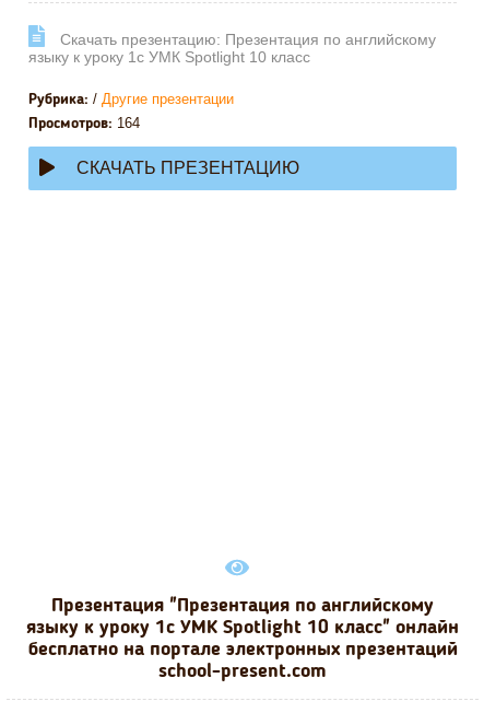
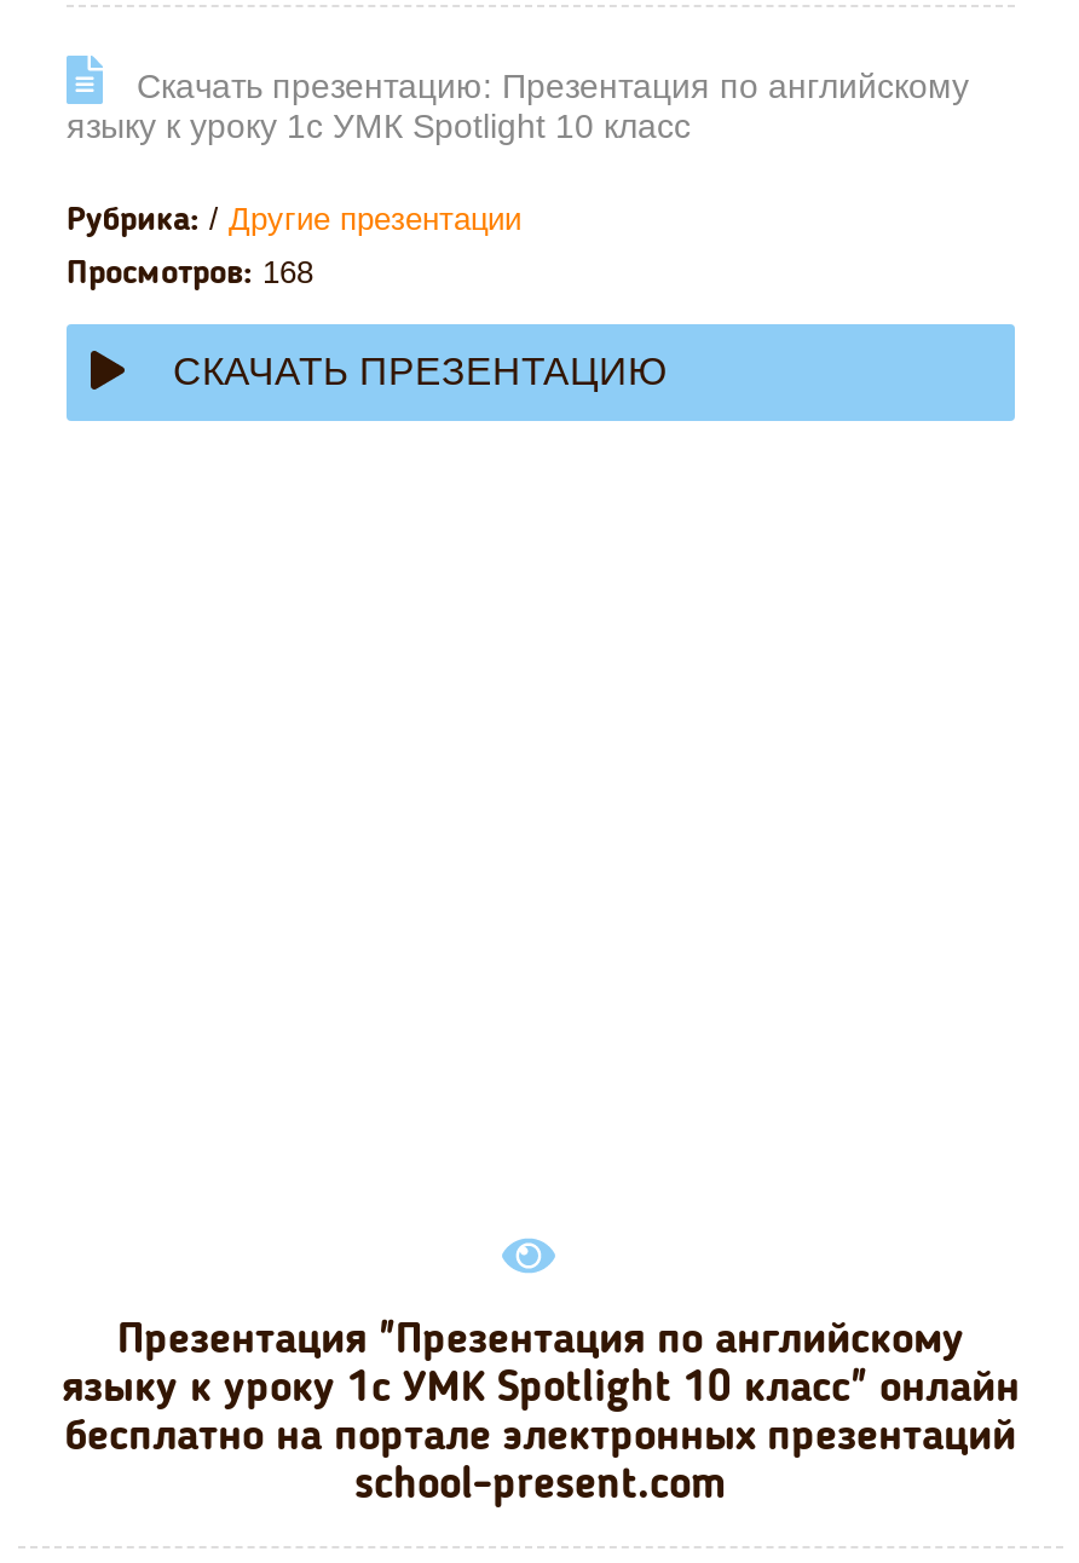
[28,114,140,131] Просмотров: 164 -> [67,253,313,289] Просмотров: 168

